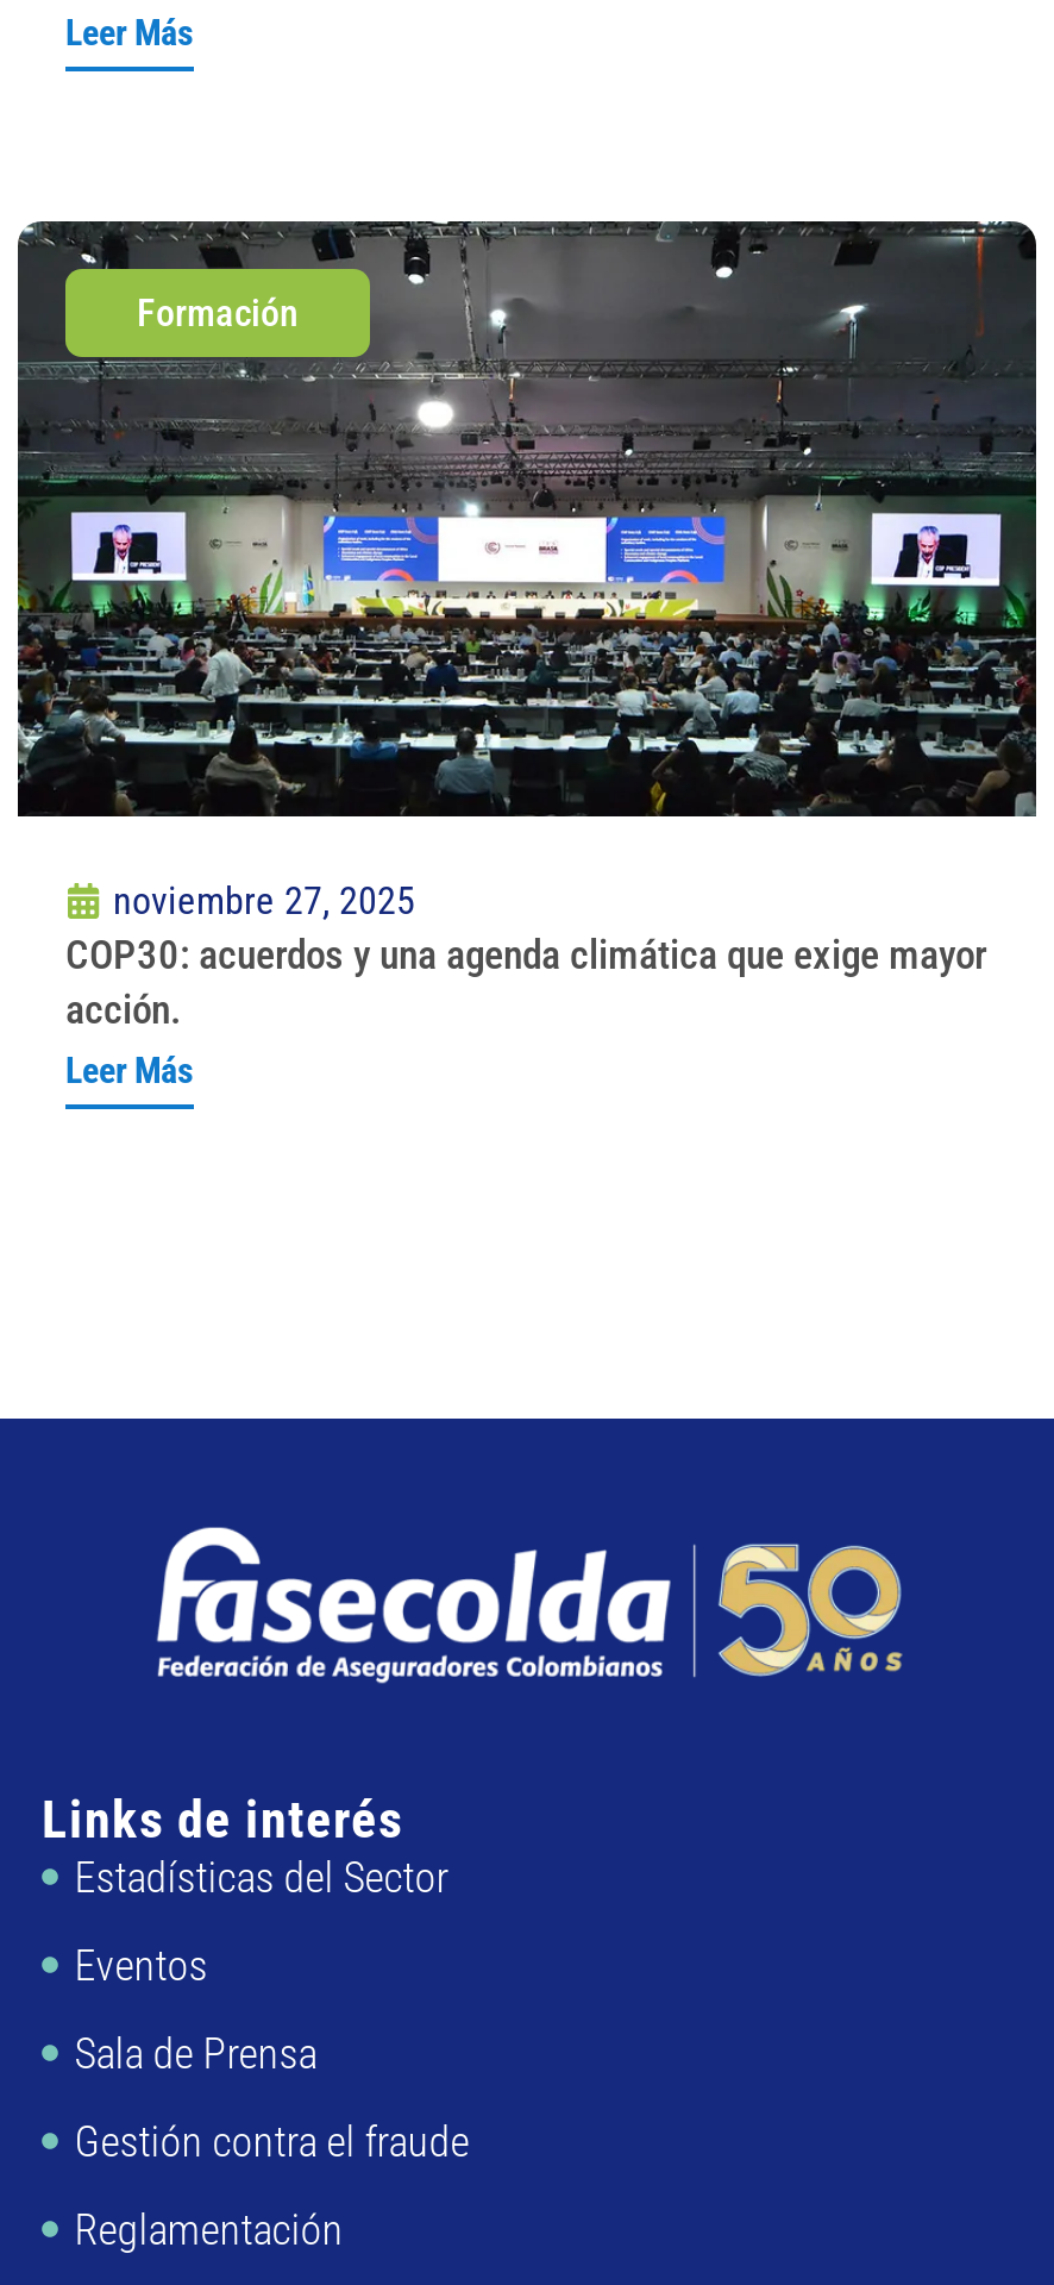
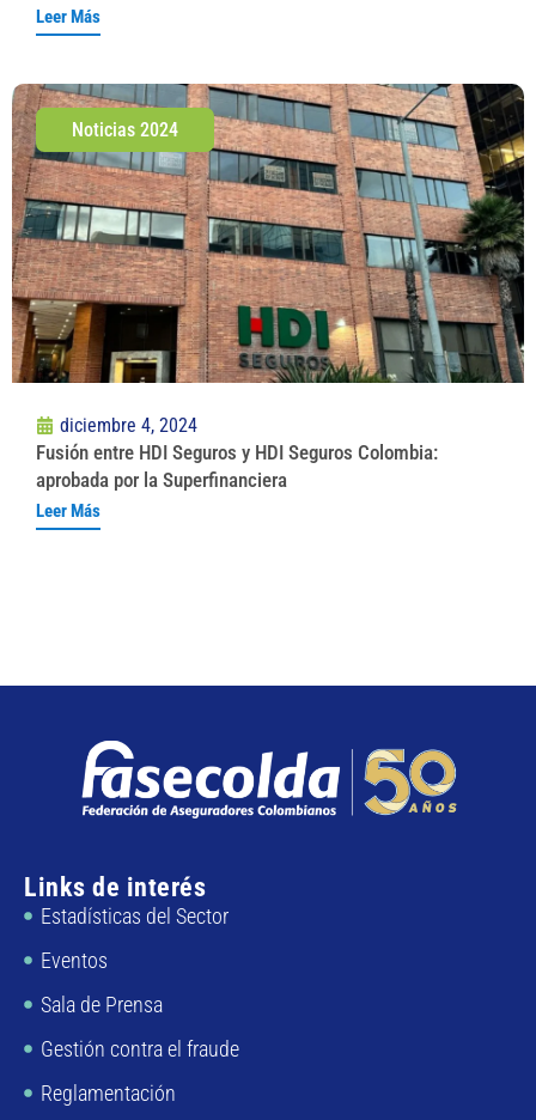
[15,219,1039,819] [image] | Formación -> [11,83,525,384] [image] | Noticias 2024
[65,877,986,1032] noviembre 27, 2025 | COP30: acuerdos y una agenda climática que exige mayor | acción. -> [36,413,438,491] diciembre 4, 2024 | Fusión entre HDI Seguros y HDI Seguros Colombia: | aprobada por la Superfinanciera

